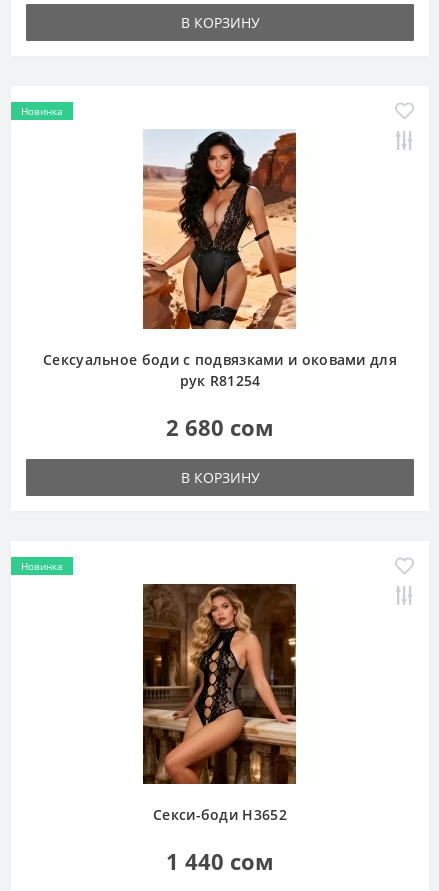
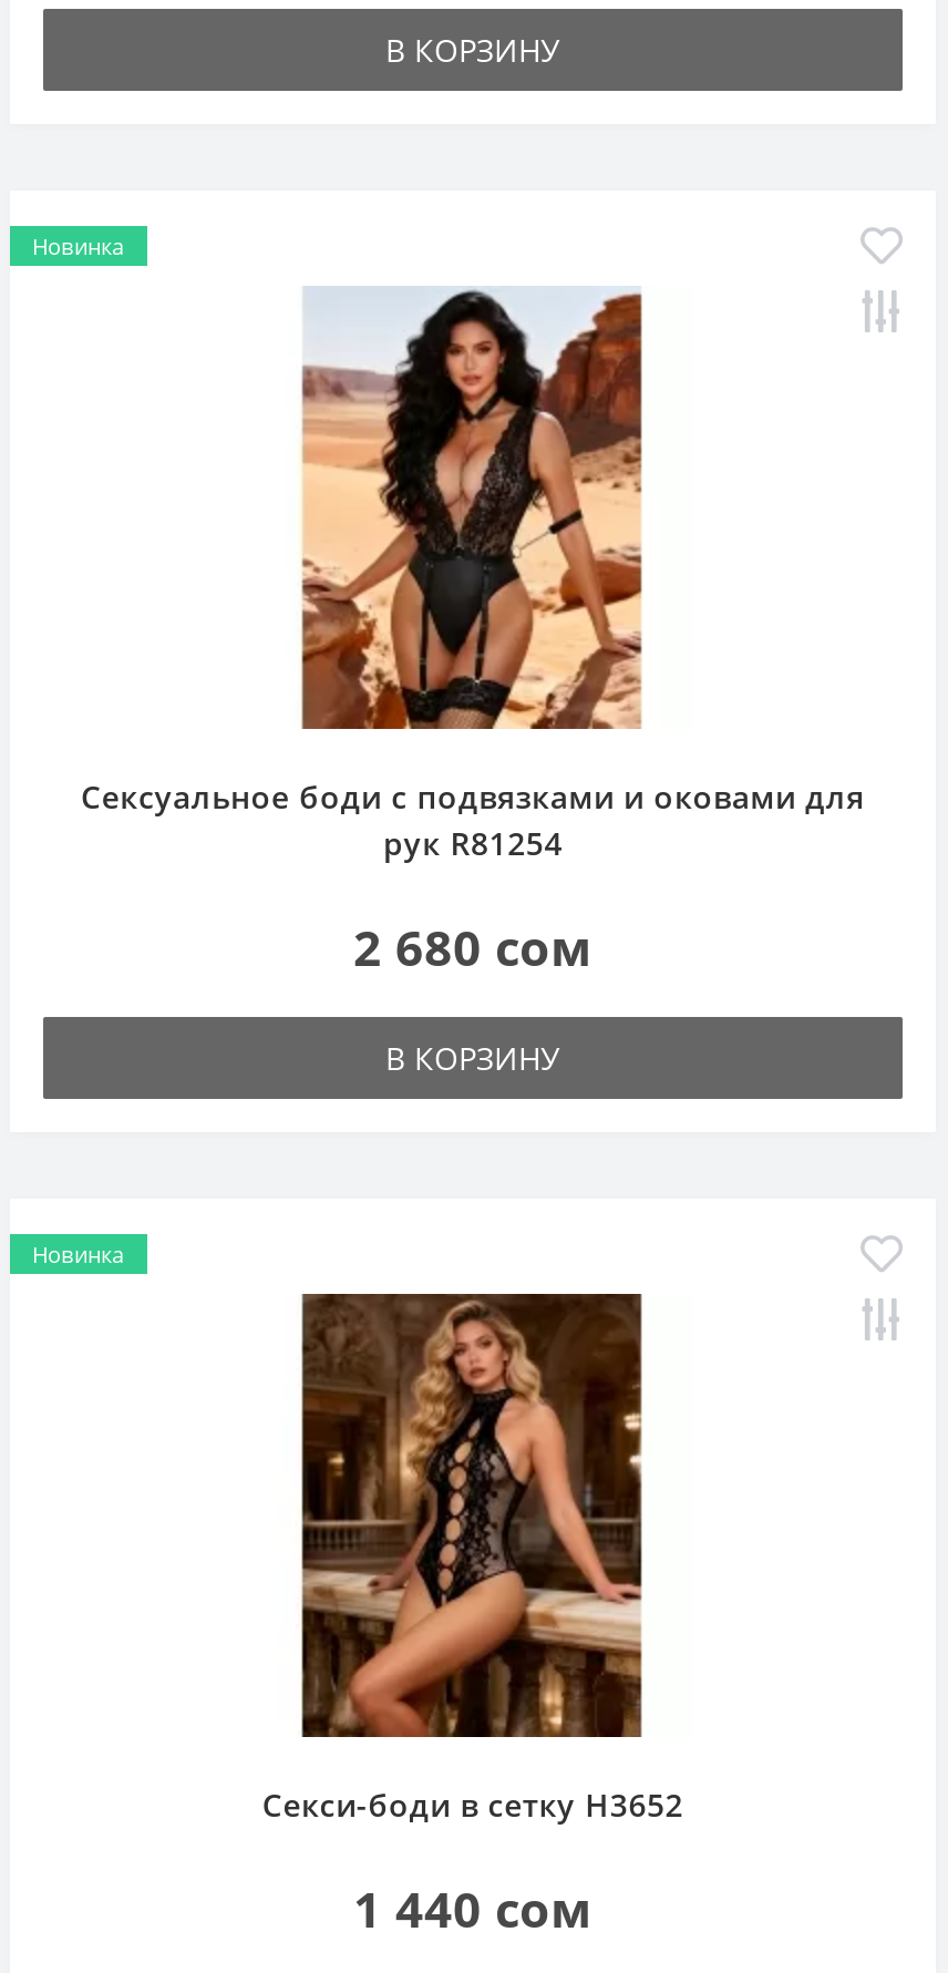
[153,805,287,824] Секси-боди H3652 -> [262,1784,684,1827] Секси-боди в сетку H3652

